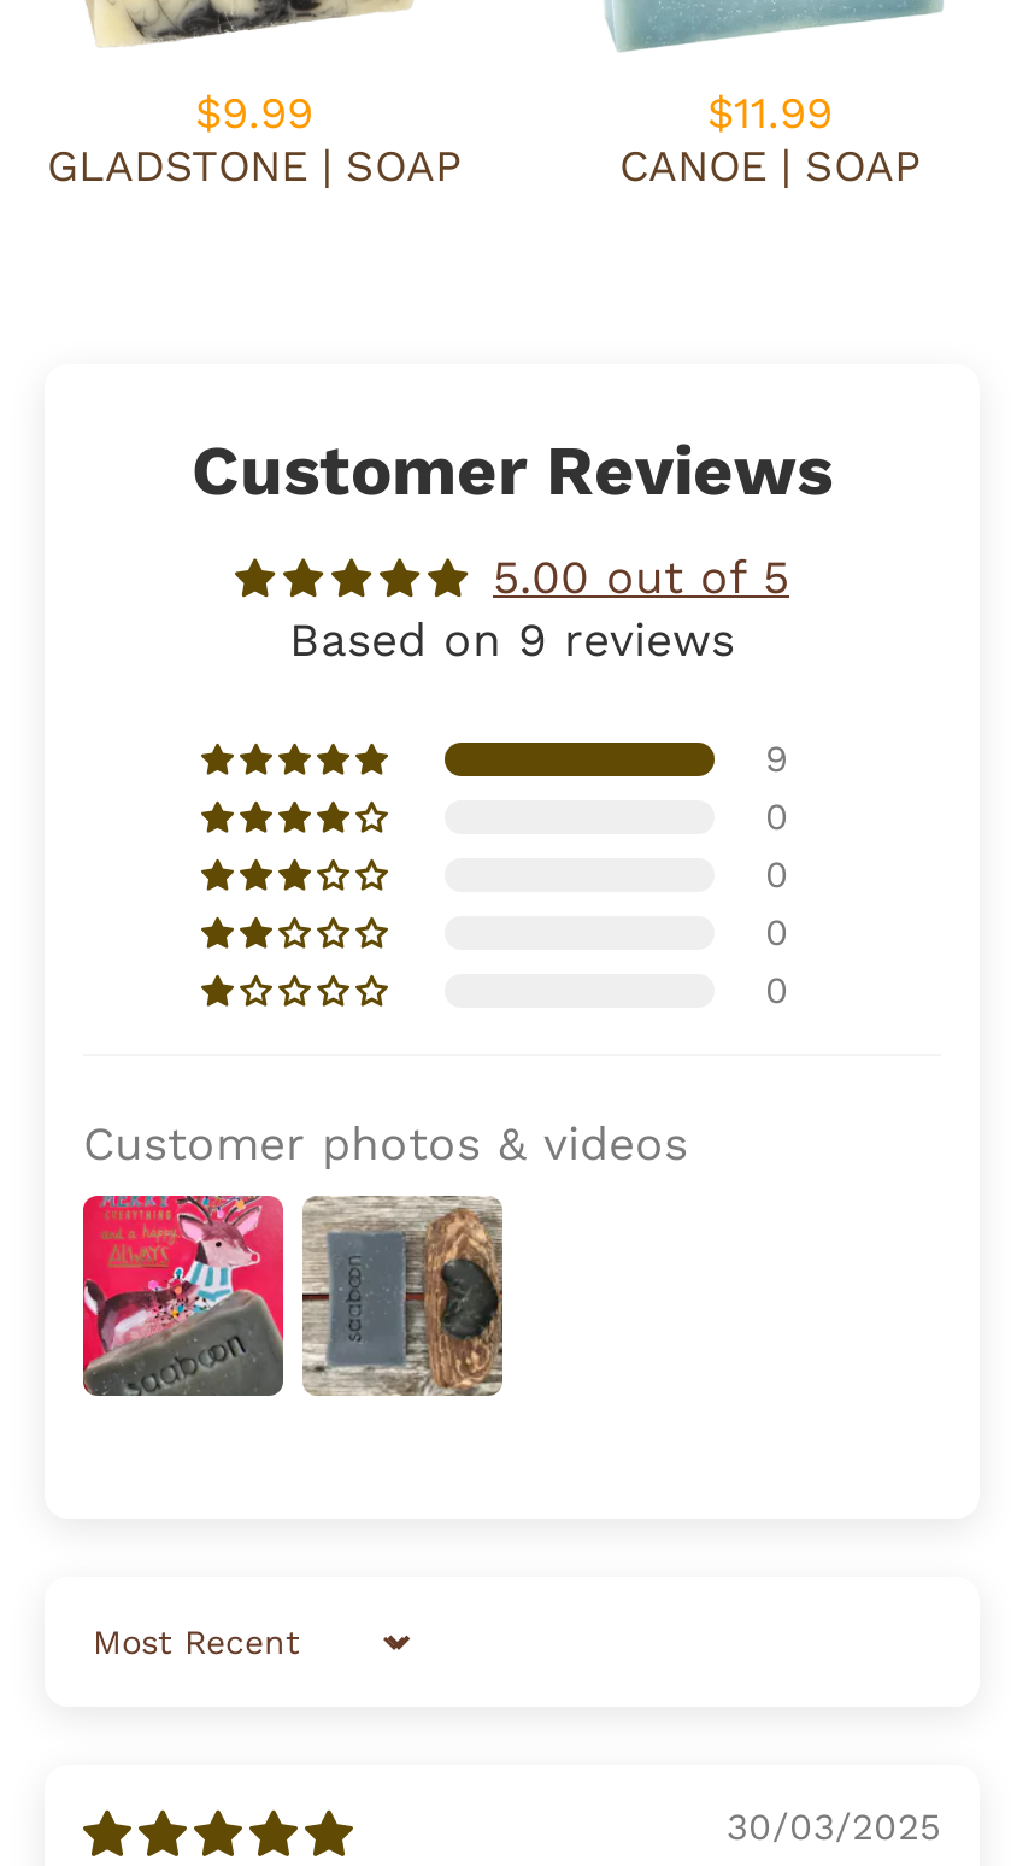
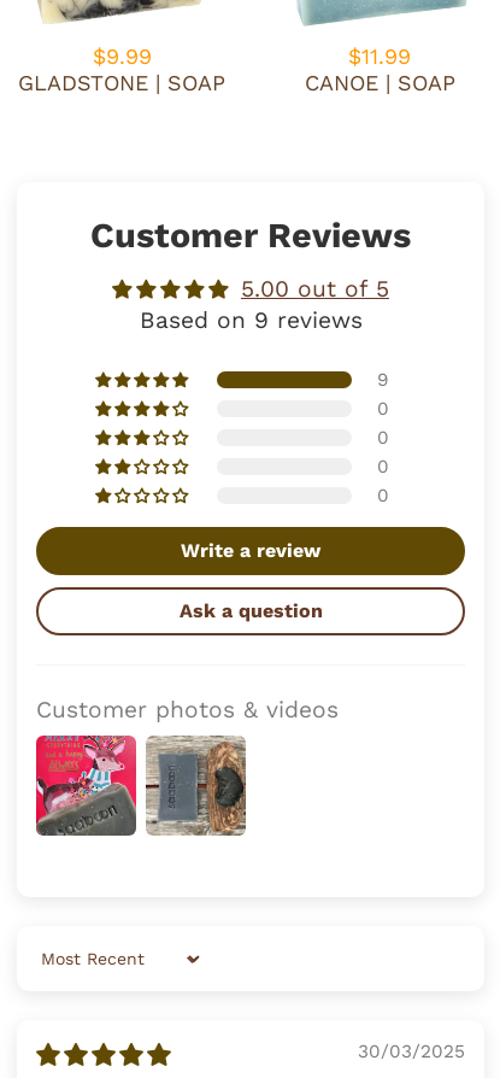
none -> [179,540,322,623] Write a review | Ask a question

